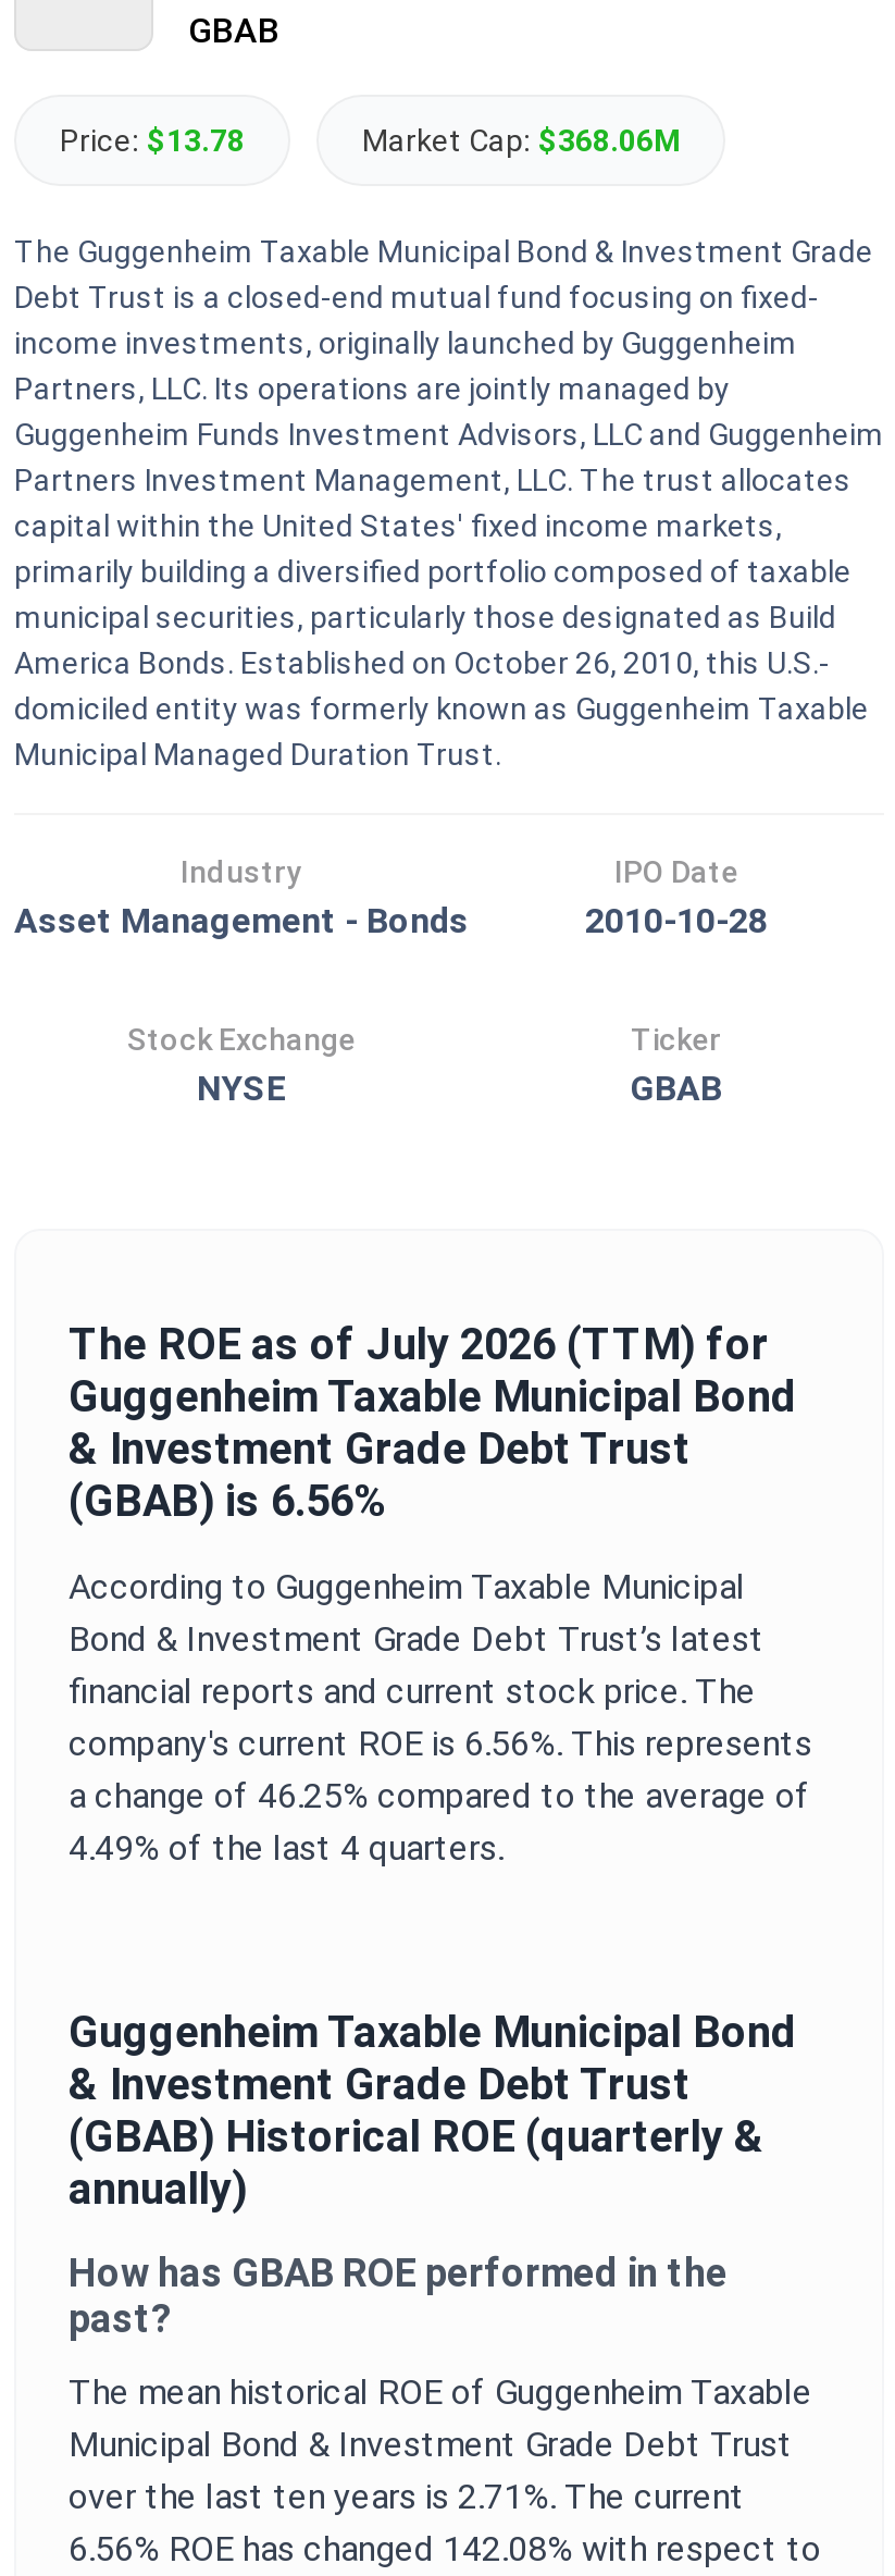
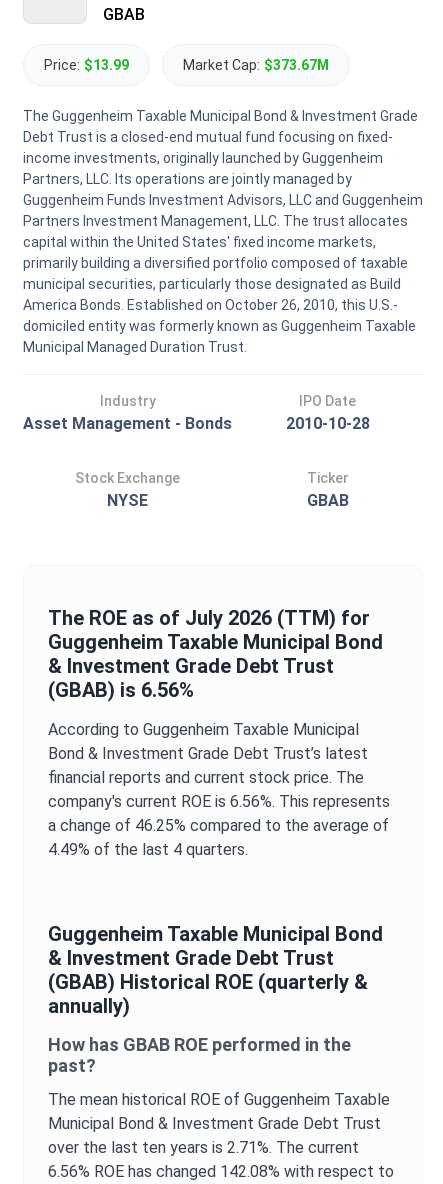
[60,123,245,158] Price: $13.78 -> [44,57,129,73] Price: $13.99
[362,123,680,158] Market Cap: $368.06M -> [183,57,329,73] Market Cap: $373.67M

